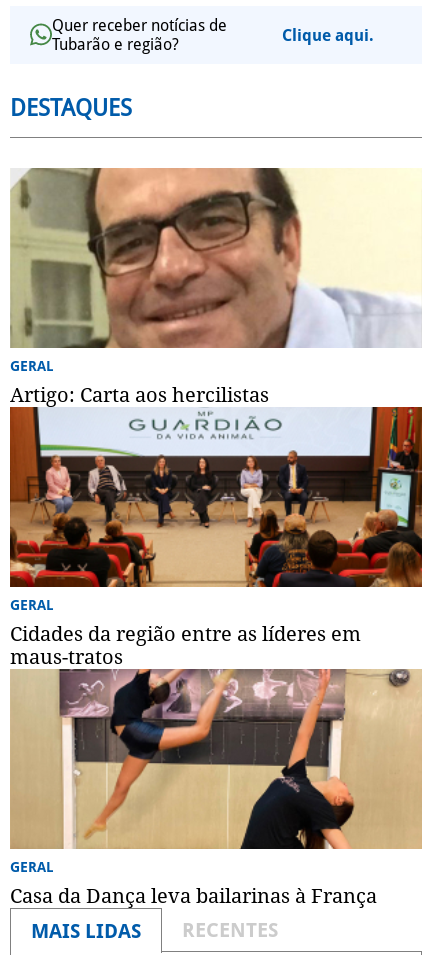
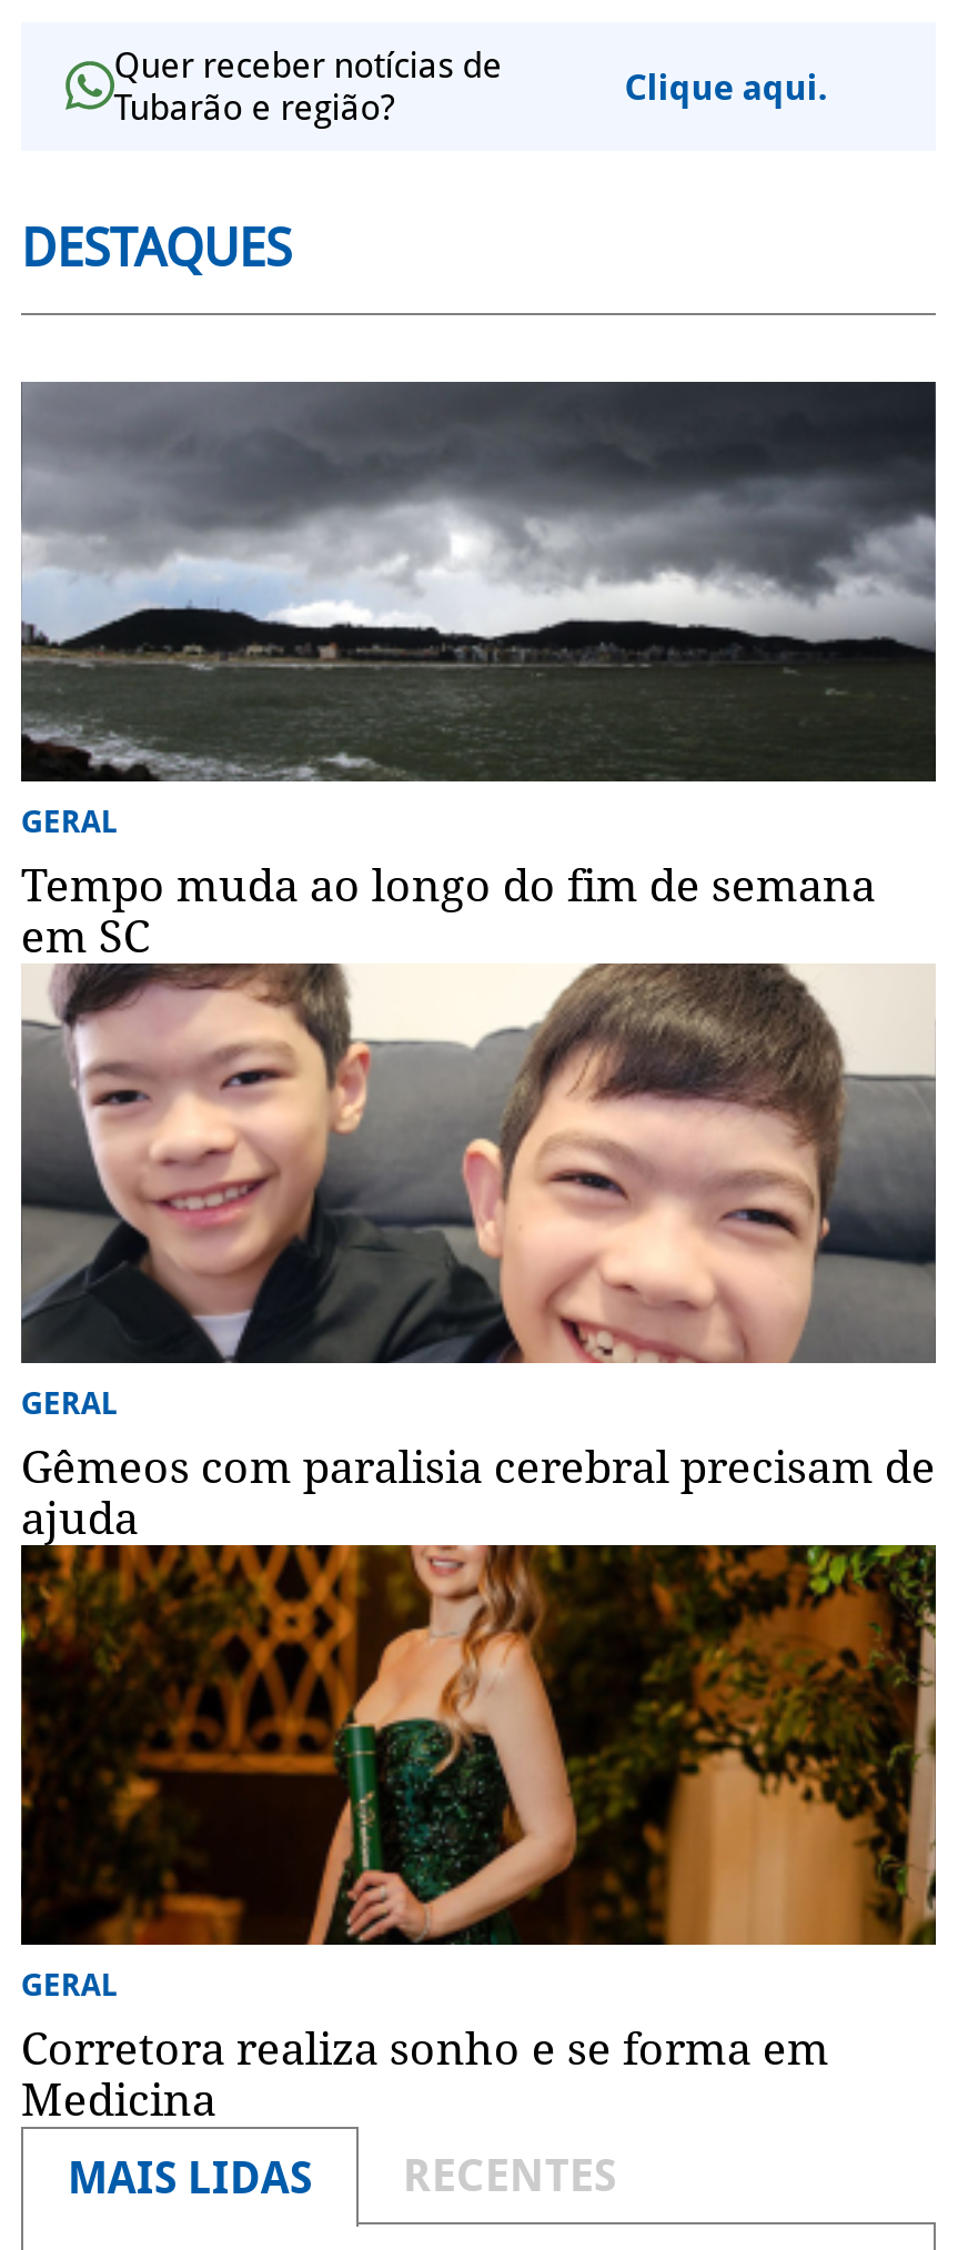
[10,167,422,407] [image] | Artigo: Carta aos hercilistas -> [19,380,938,964] [image] | Tempo muda ao longo do fim de semana | em SC
[9,406,423,669] [image] | Cidades da região entre as líderes em | maus-tratos -> [19,961,936,1546] [image] | Gêmeos com paralisia cerebral precisam de | ajuda
[10,668,422,908] [image] | Casa da Dança leva bailarinas à França -> [19,1543,938,2128] [image] | Corretora realiza sonho e se forma em | Medicina

